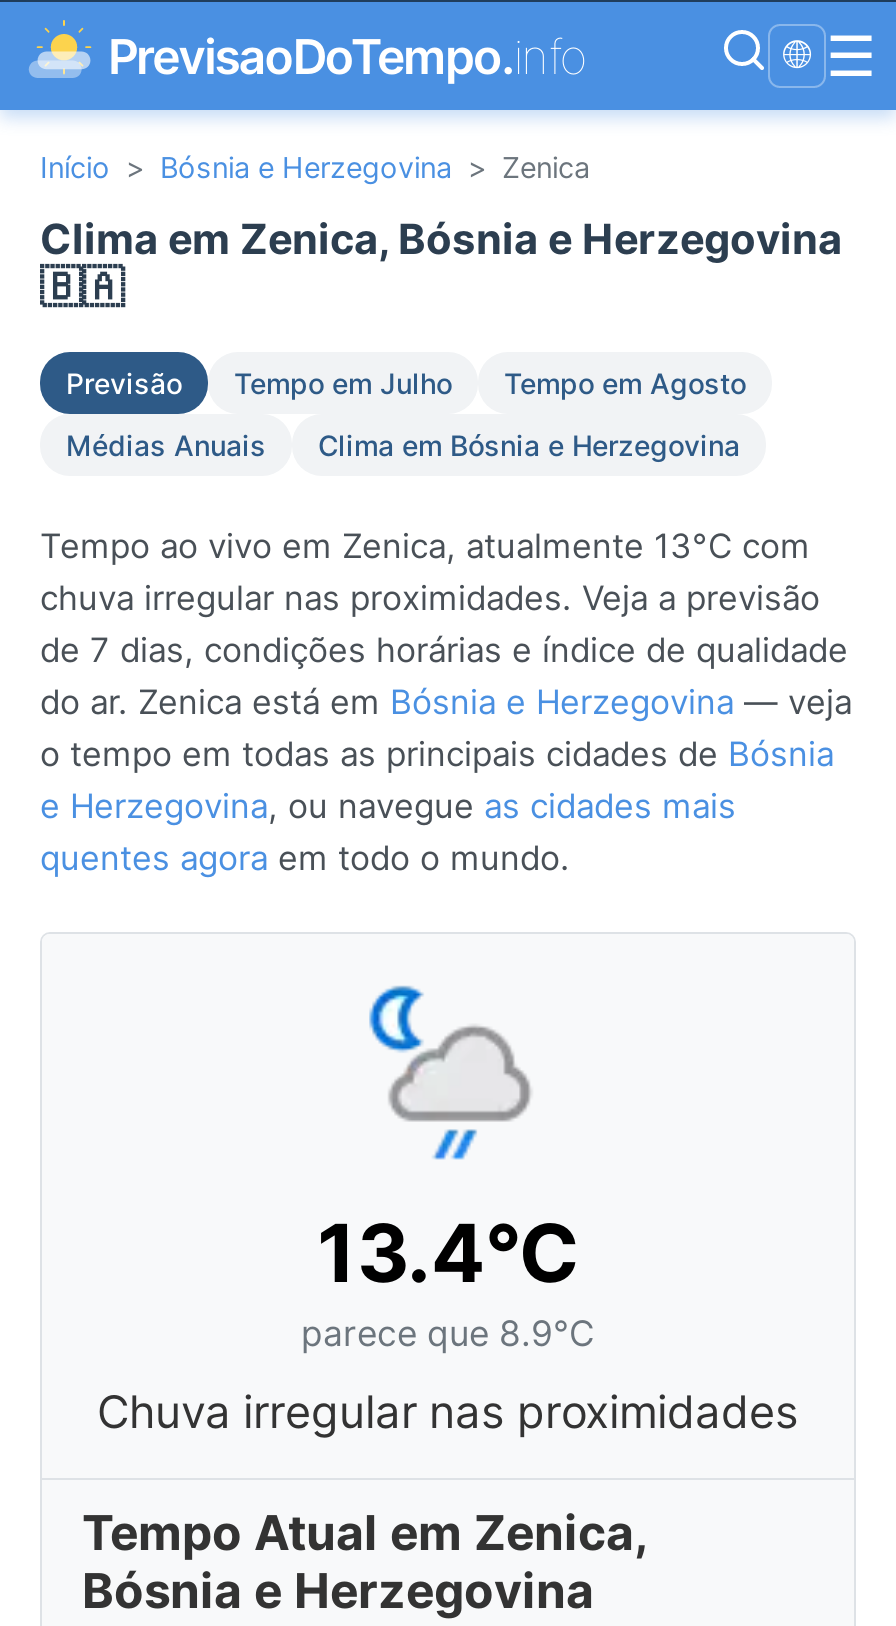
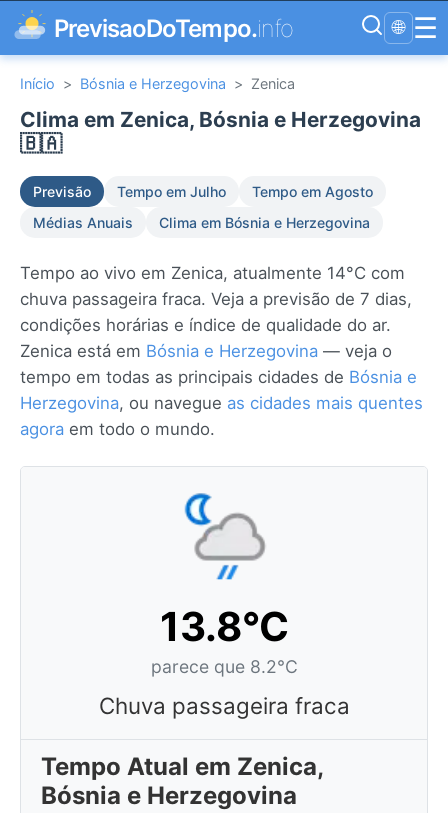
[40,526,852,878] Tempo ao vivo em Zenica, atualmente 13°C com | chuva irregular nas proximidades. Veja a previsão | de 7 dias, condições horárias e índice de qualidade | do ar. Zenica está em Bósnia e Herzegovina — veja | o tempo em todas as principais cidades de Bósnia | e Herzegovina, ou navegue as cidades mais | quentes agora em todo o mundo. -> [20,263,423,439] Tempo ao vivo em Zenica, atualmente 14°C com | chuva passageira fraca. Veja a previsão de 7 dias, | condições horárias e índice de qualidade do ar. | Zenica está em Bósnia e Herzegovina — veja o | tempo em todas as principais cidades de Bósnia e | Herzegovina, ou navegue as cidades mais quentes | agora em todo o mundo.
[301,1204,595,1354] 13.4°C | parece que 8.9°C -> [150,602,297,677] 13.8°C | parece que 8.2°C
[97,1384,799,1438] Chuva irregular nas proximidades -> [98,692,349,719] Chuva passageira fraca

